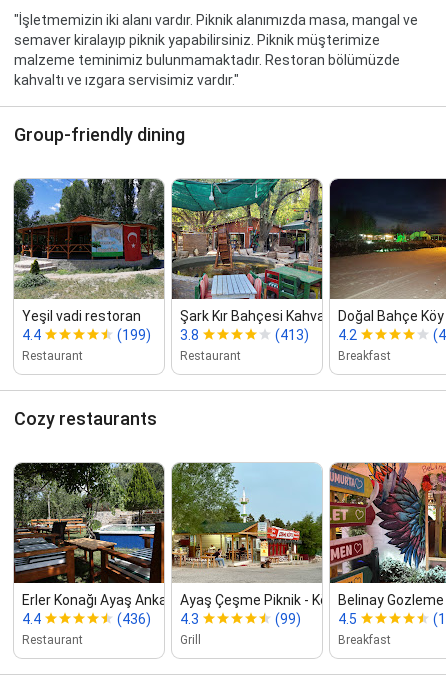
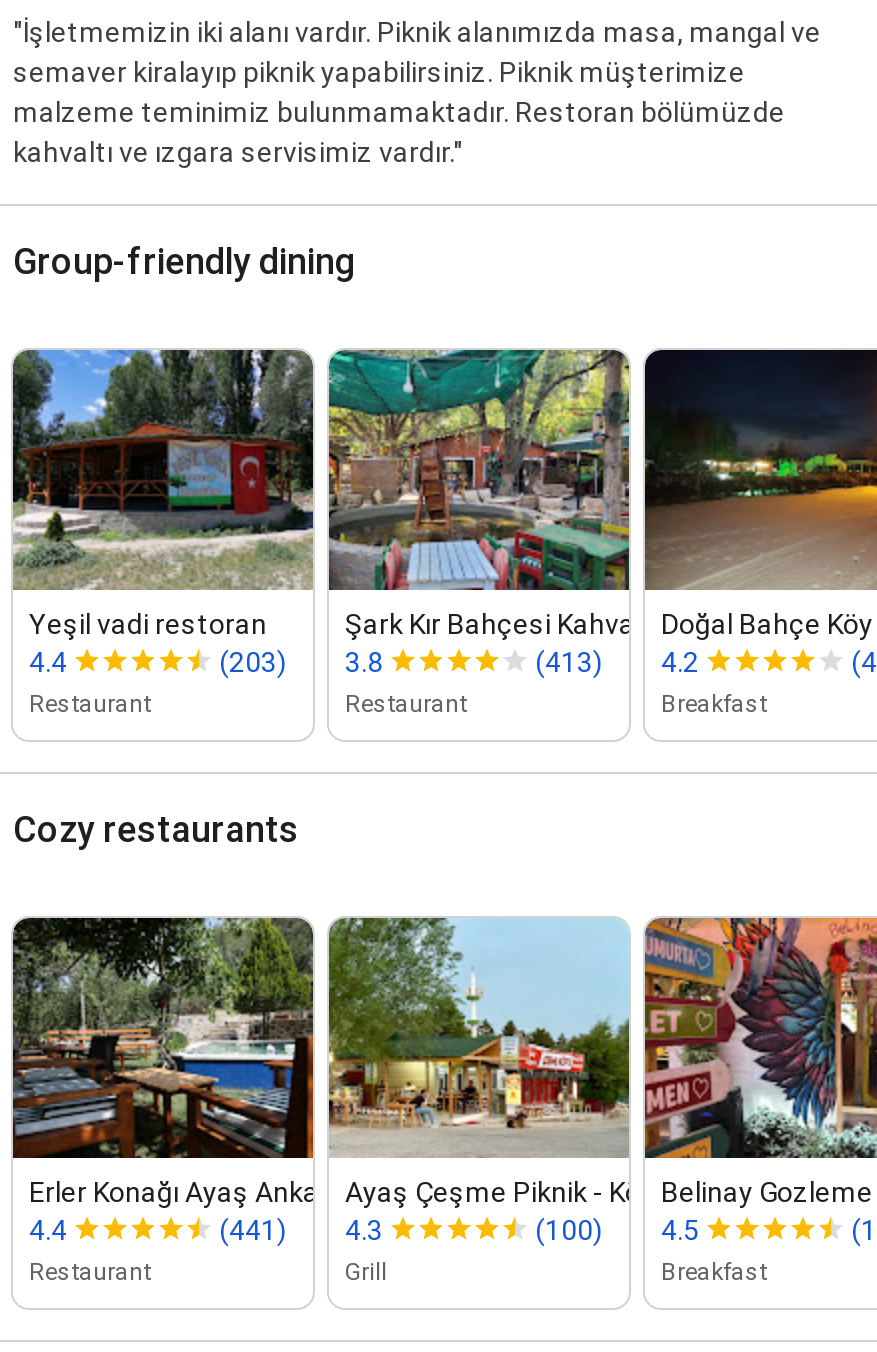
[117,327,199,343] (199) 3.8 -> [219,645,383,677] (203) 3.8
[117,611,199,627] (436) 4.3 -> [219,1213,383,1245] (441) 4.3
[275,611,301,627] (99) -> [535,1213,603,1245] (100)

